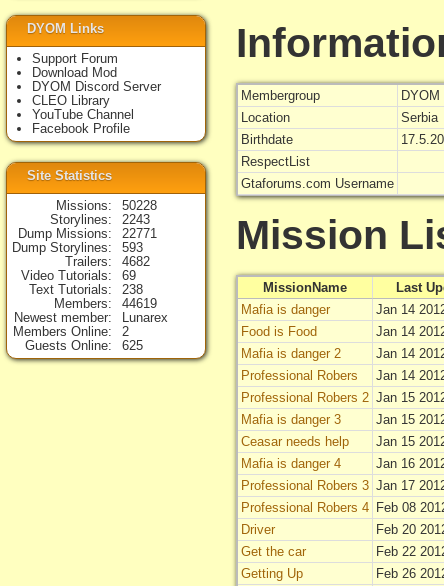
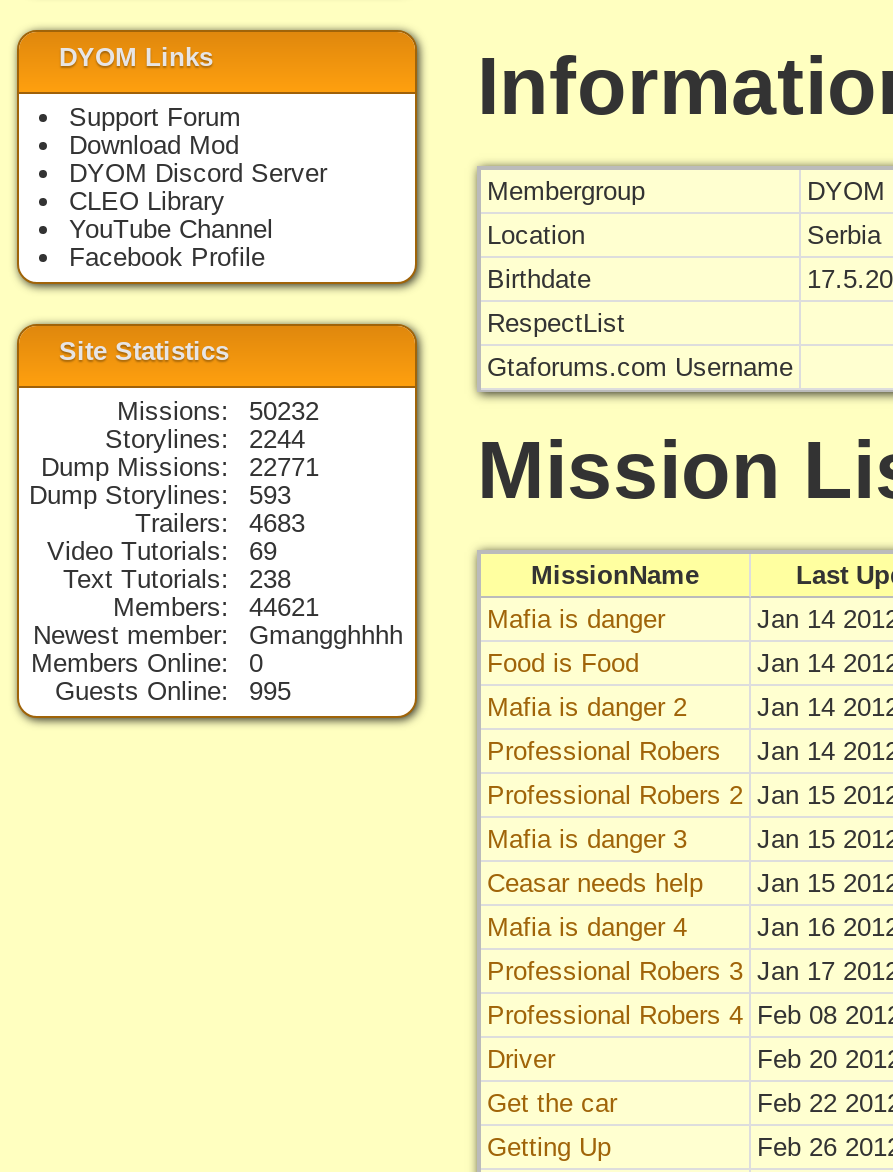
[56,198,157,213] Missions 50228 -> [117,396,319,426] Missions 50232
[50,212,150,227] Storylines 2243 -> [105,424,305,454] Storylines 2244
[65,254,150,269] Trailers 4682 -> [135,508,305,538] Trailers 4683
[54,296,157,311] Members 44619 -> [113,592,319,622] Members 44621
[122,310,168,325] Lunarex -> [249,620,403,650] Gmangghhhh
[13,324,129,339] Members Online 2 -> [31,648,263,678] Members Online 0
[25,338,143,353] Guests Online 625 -> [55,676,291,706] Guests Online 995

